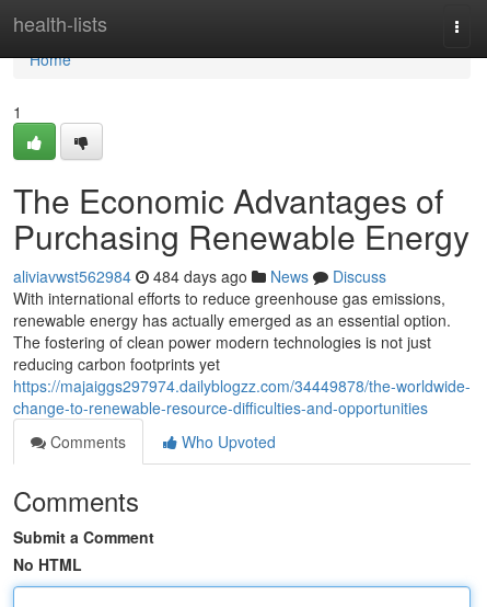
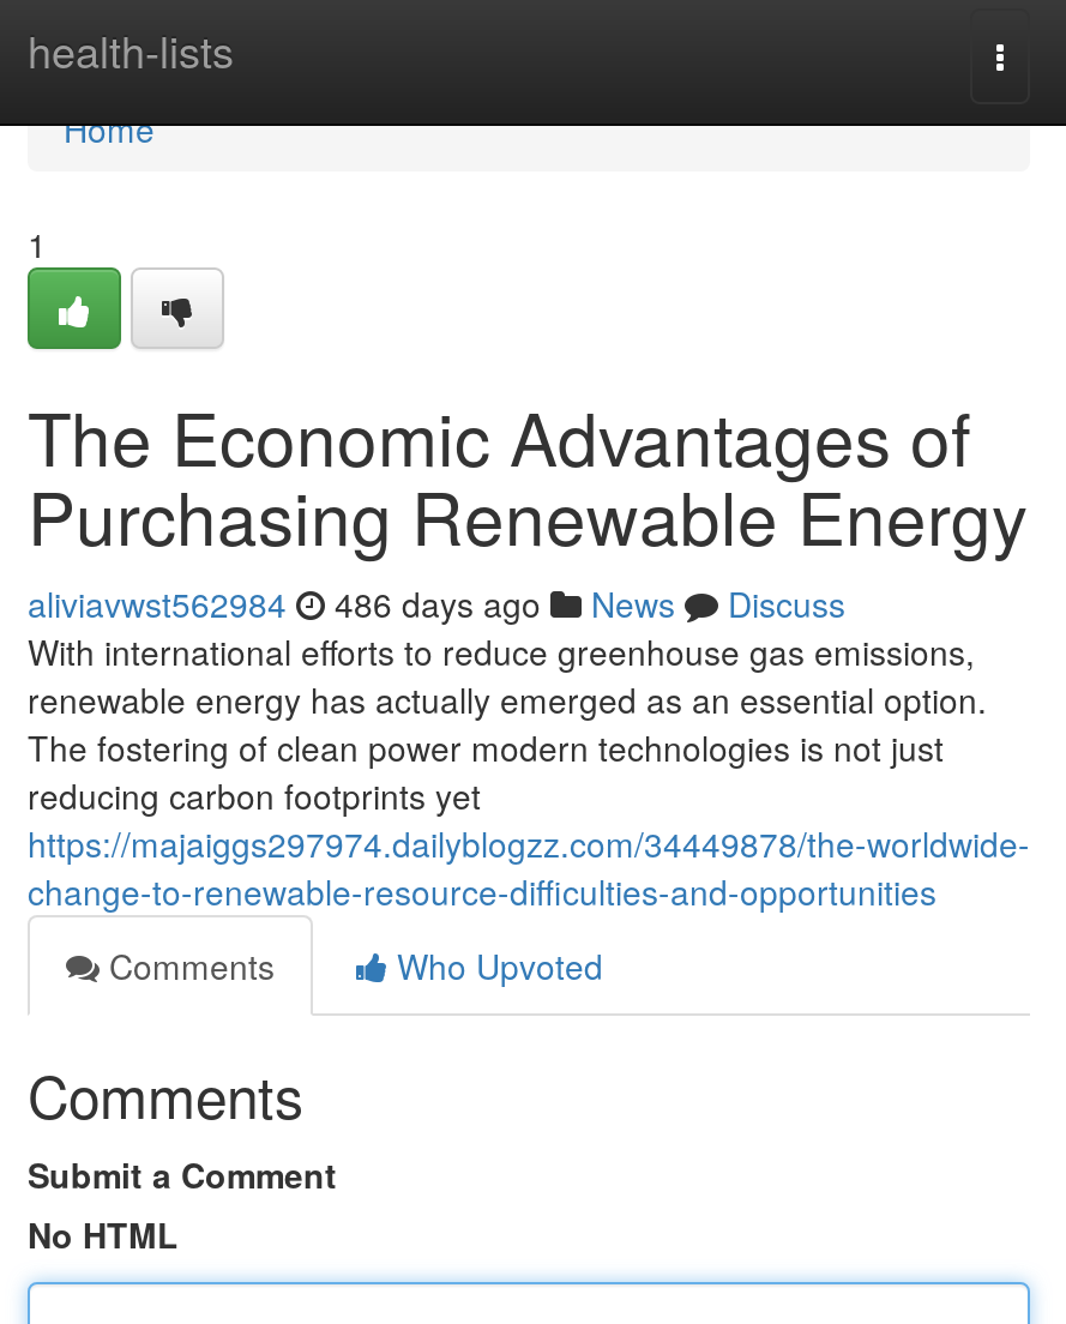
[13,265,386,287] aliviavwst562984 484 days ago News Discuss -> [28,579,845,627] aliviavwst562984 486 days ago News Discuss

